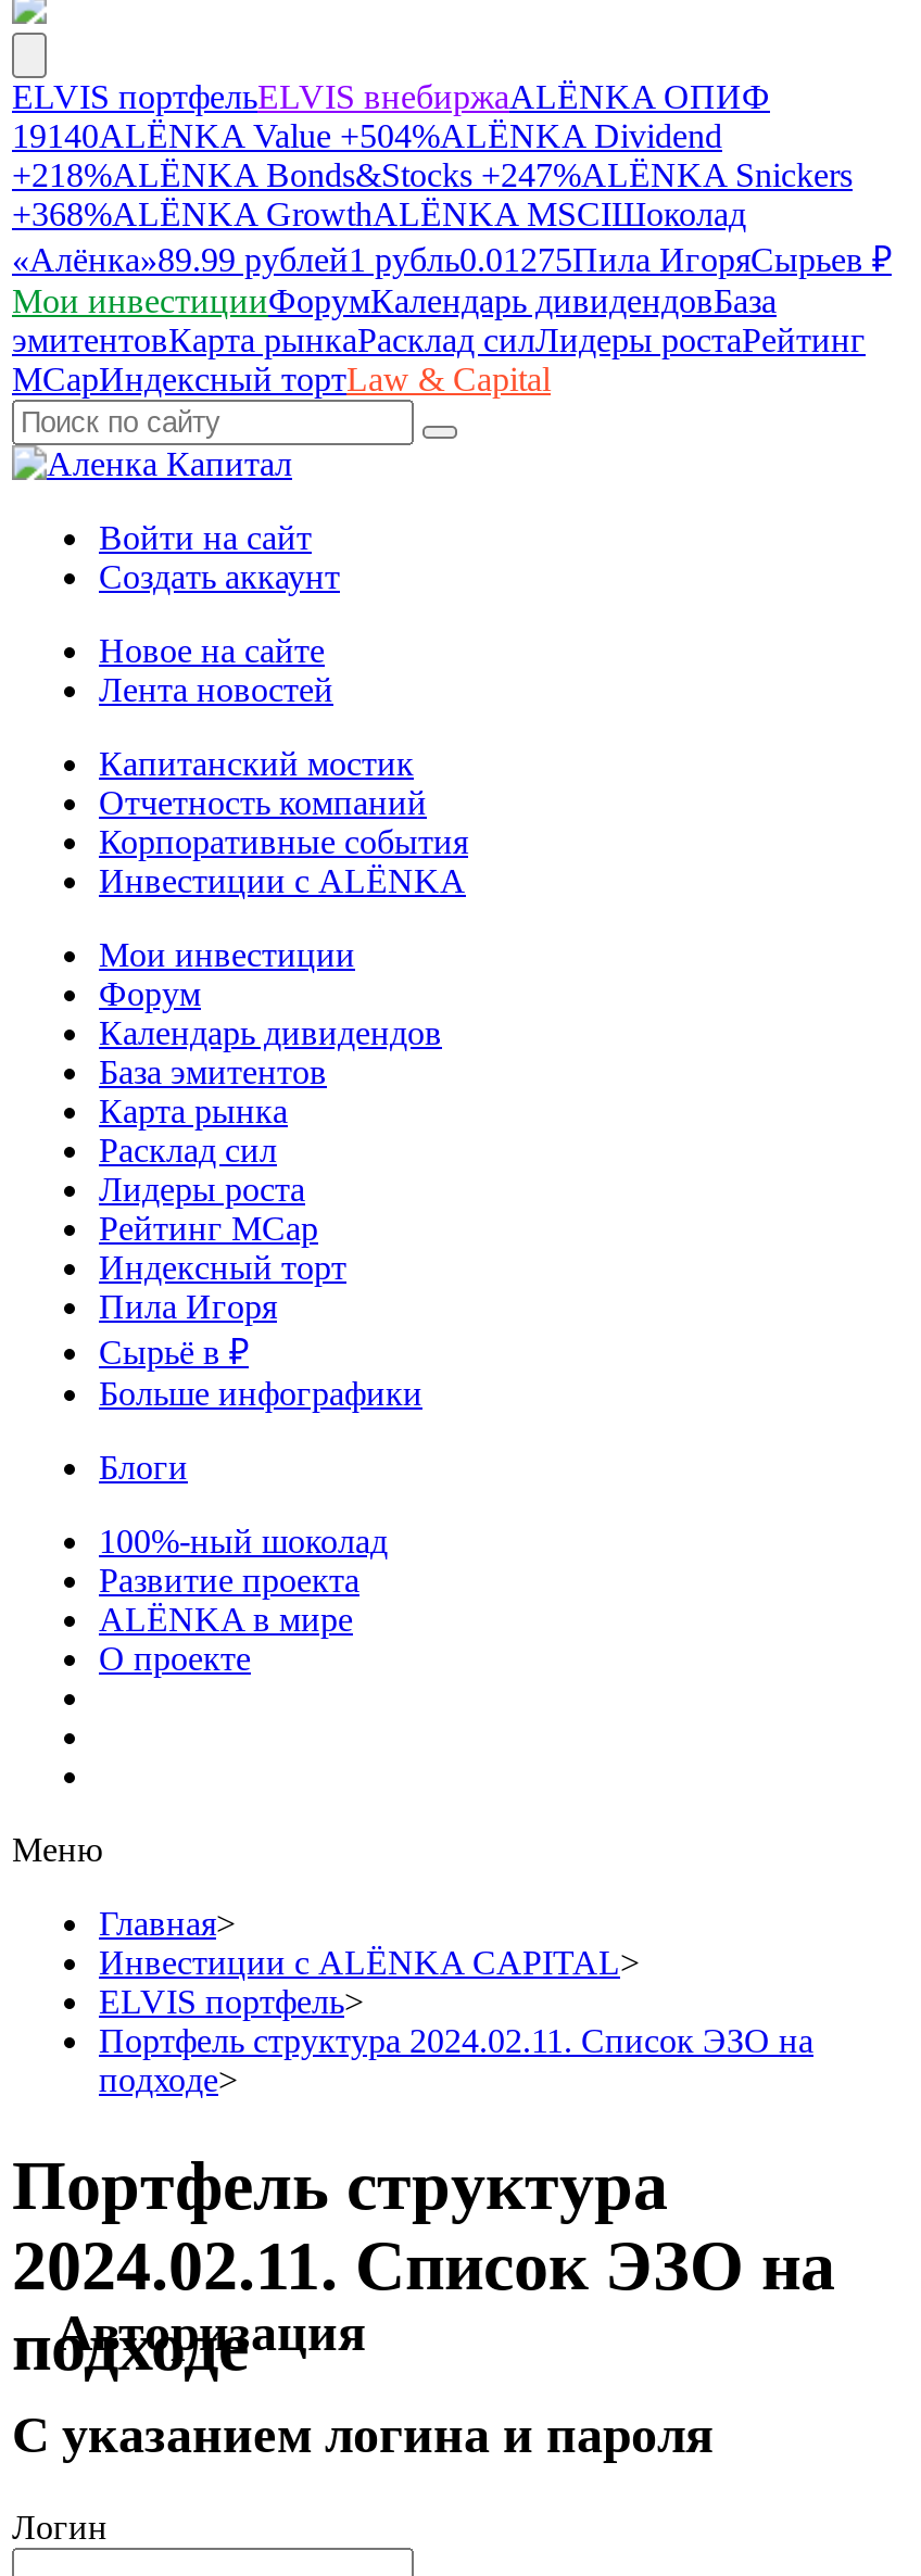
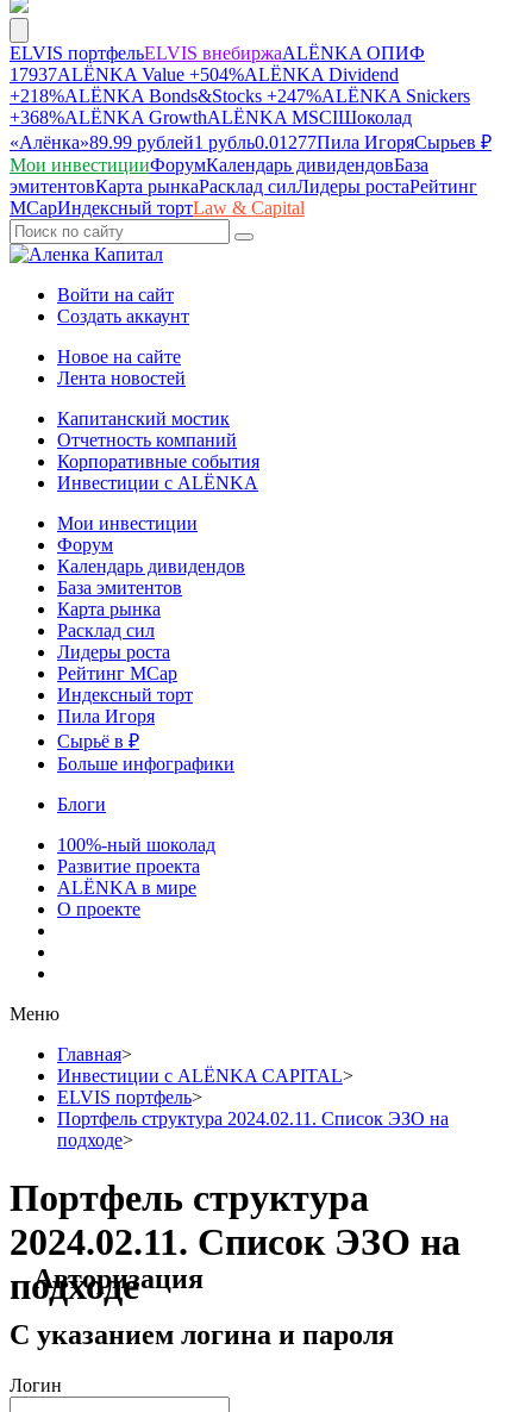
[12,117,722,154] 19140ALЁNKA Value +504%ALЁNKA Dividend -> [10,64,399,85] 17937ALЁNKA Value +504%ALЁNKA Dividend
[12,241,892,278] «Алёнка»89.99 рублей1 рубль0.01275Пила ИгоряСырьев ₽ -> [10,132,492,152] «Алёнка»89.99 рублей1 рубль0.01277Пила ИгоряСырьев ₽

